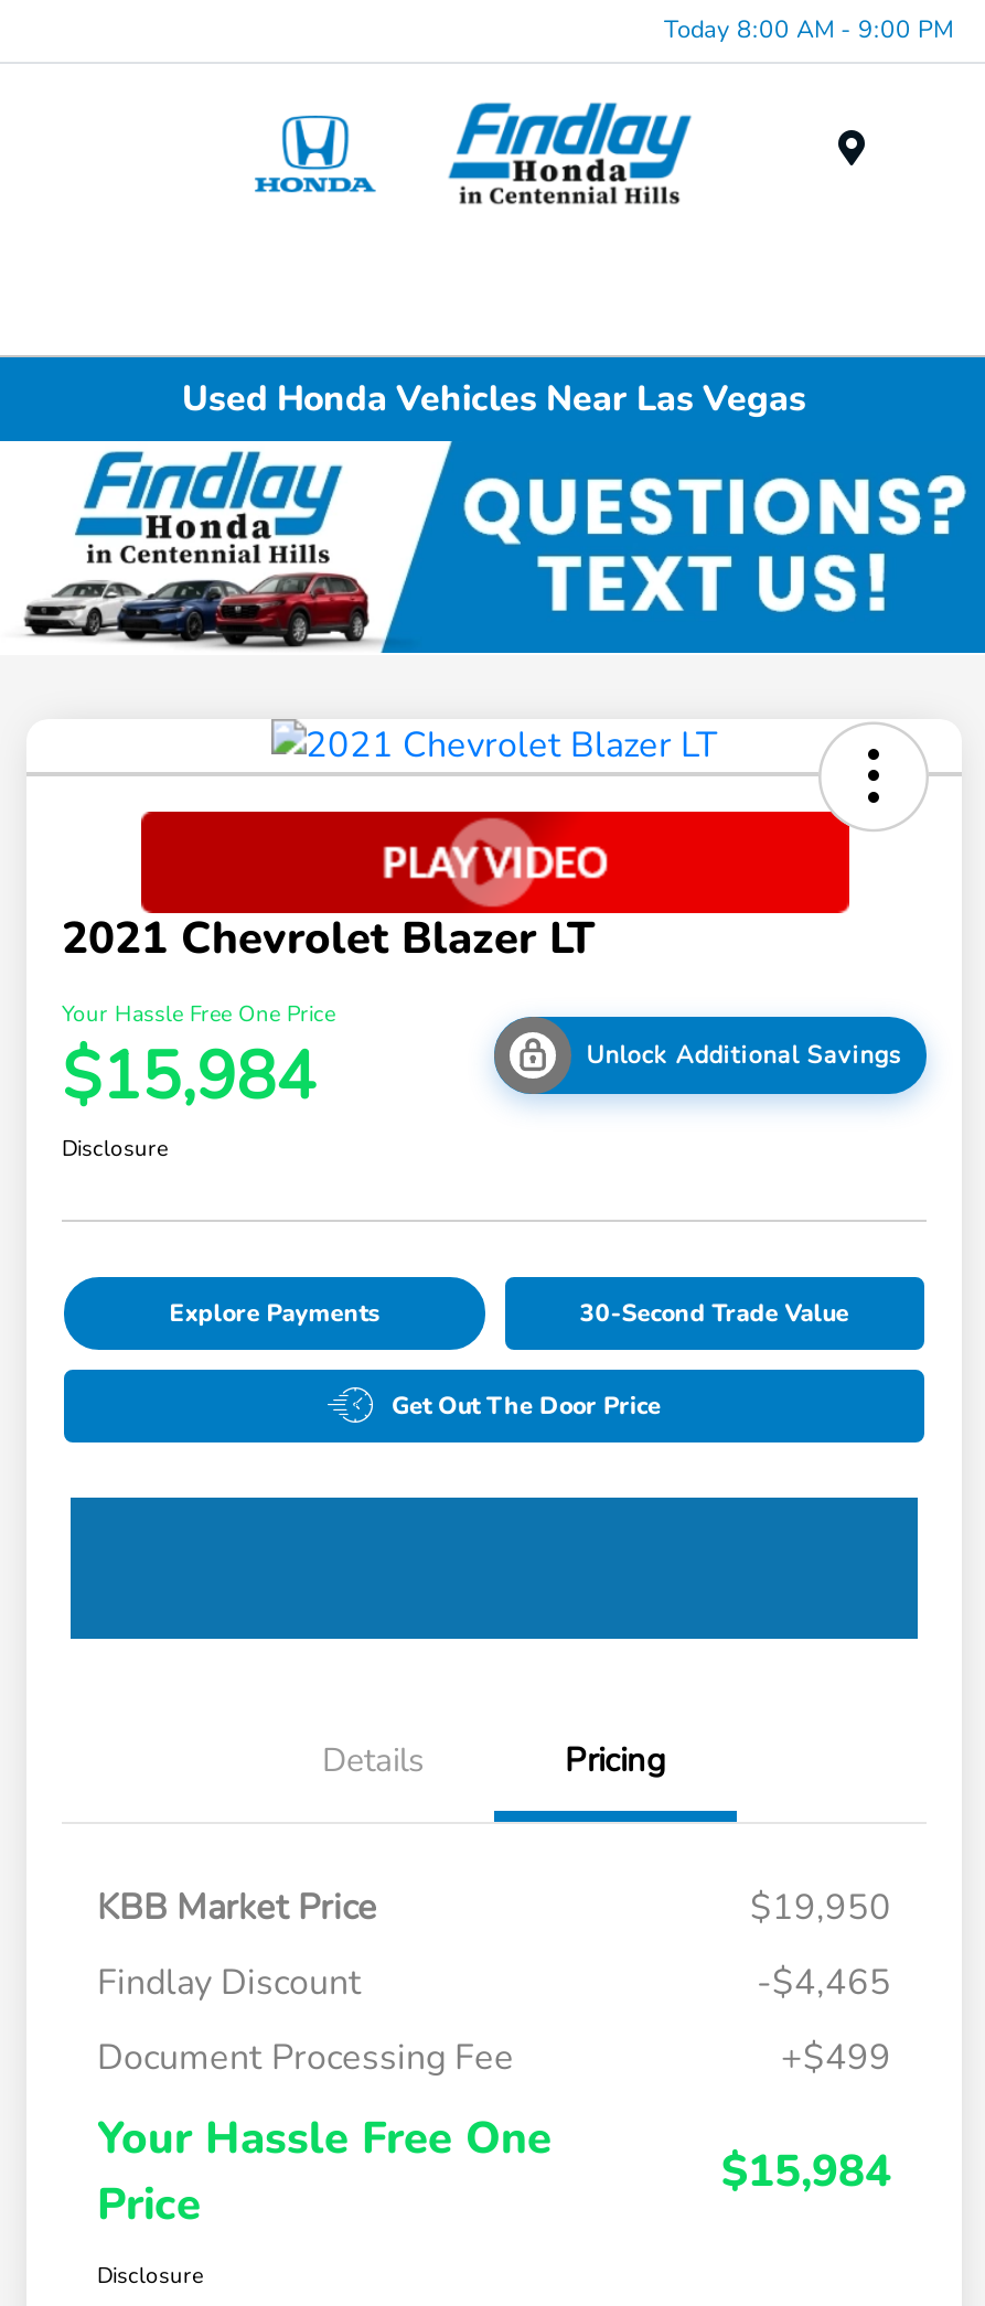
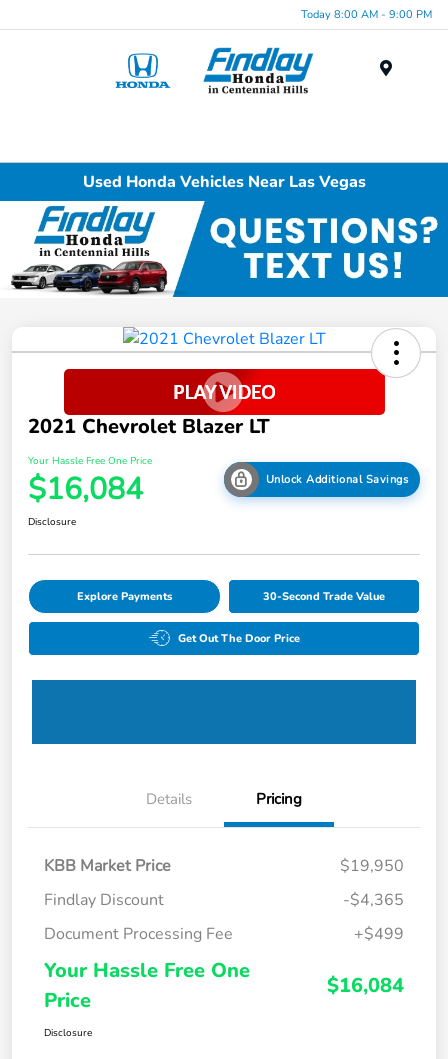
[62,1032,315,1122] $15,984 -> [28,469,143,510] $16,084
[757,1958,891,2007] -$4,465 -> [343,889,404,911] -$4,365
[721,2141,891,2201] $15,984 -> [327,972,404,999] $16,084

